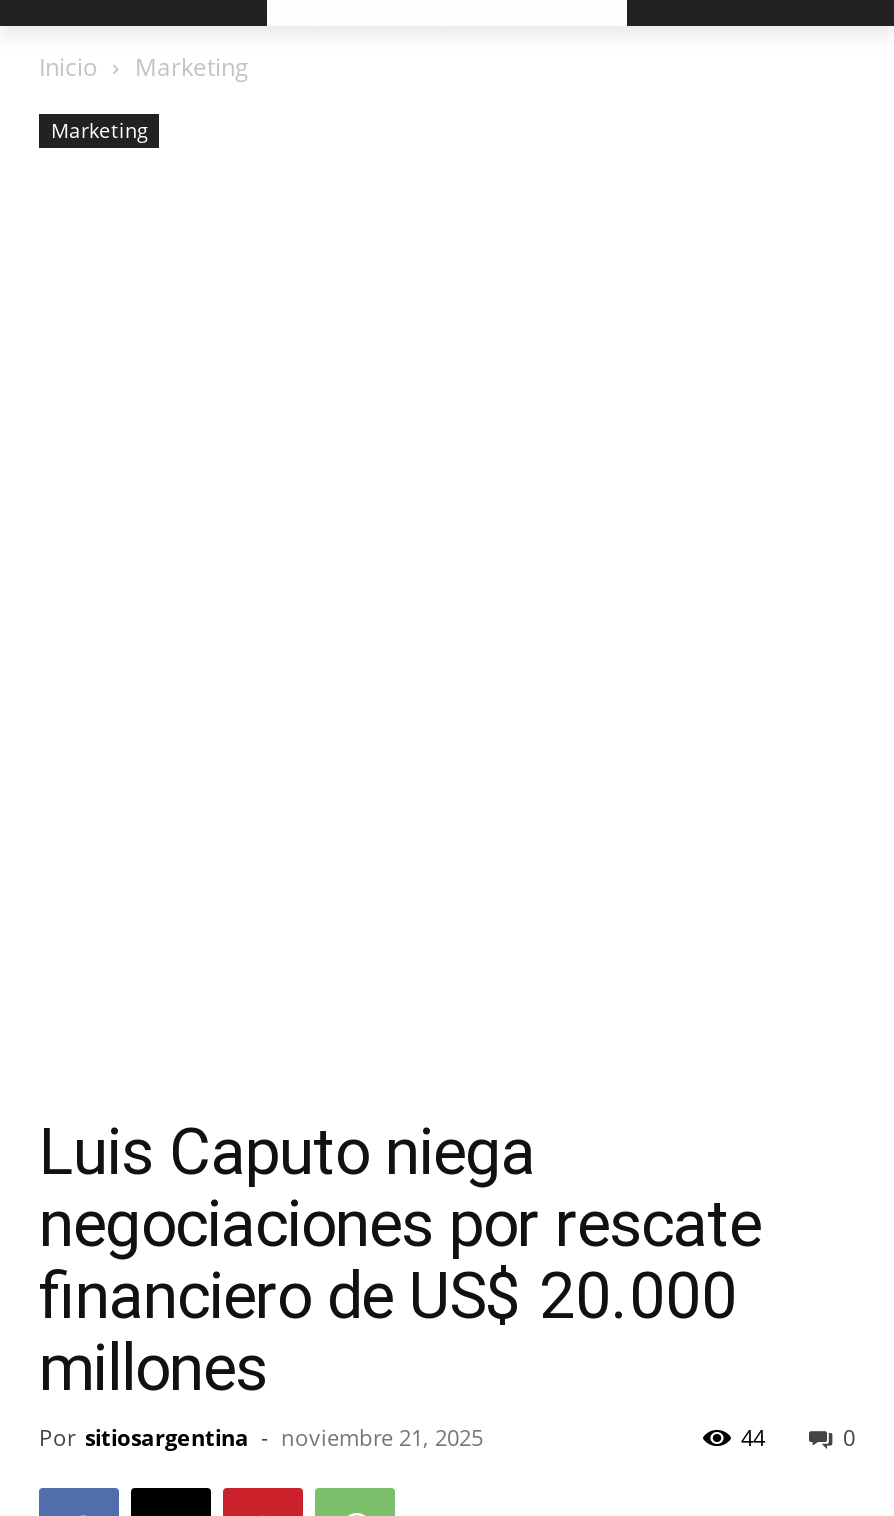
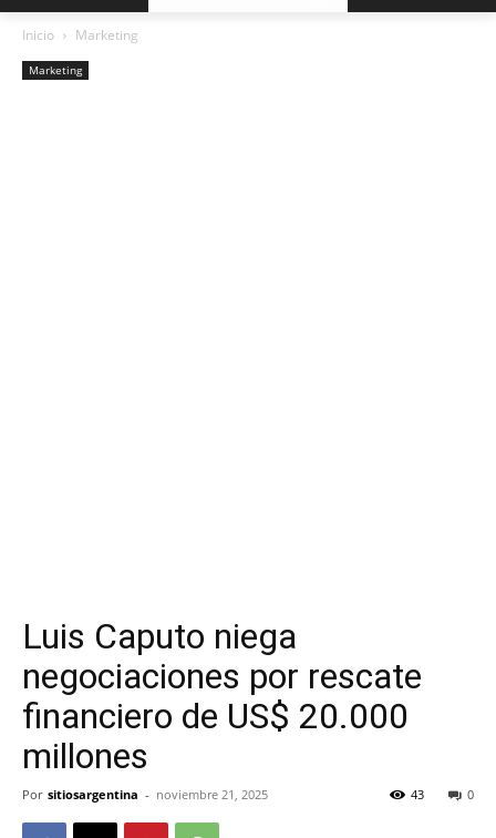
[741,1423,765,1453] 44 -> [411,786,424,803] 43

